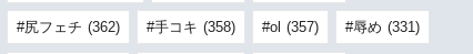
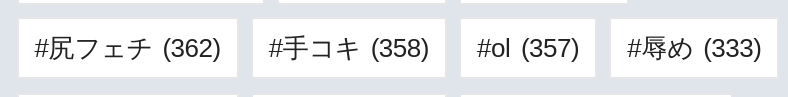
[353,19,420,35] 辱め (331) -> [641,33,761,63] 辱め (333)

